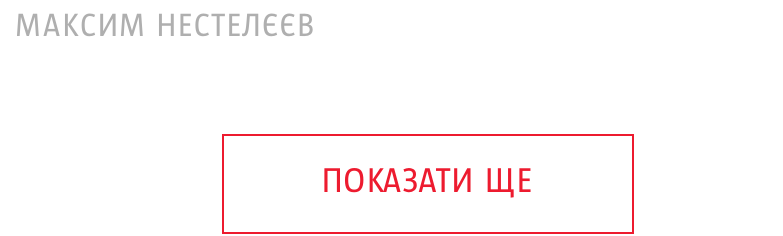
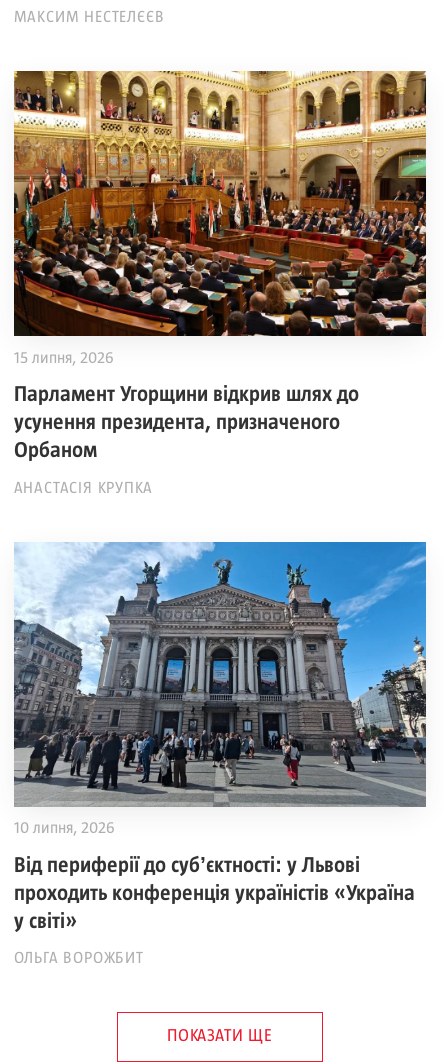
none -> [13,70,427,497] [image] | 15 липня, 2026 | Парламент Угорщини відкрив шлях до | усунення президента, призначеного | Орбаном | АНАСТАСІЯ КРУПКА
none -> [13,541,427,967] [image] | 10 липня, 2026 | Від периферії до субʼєктності: у Львові | проходить конференція україністів «Україна | у світі» | ОЛЬГА ВОРОЖБИТ

